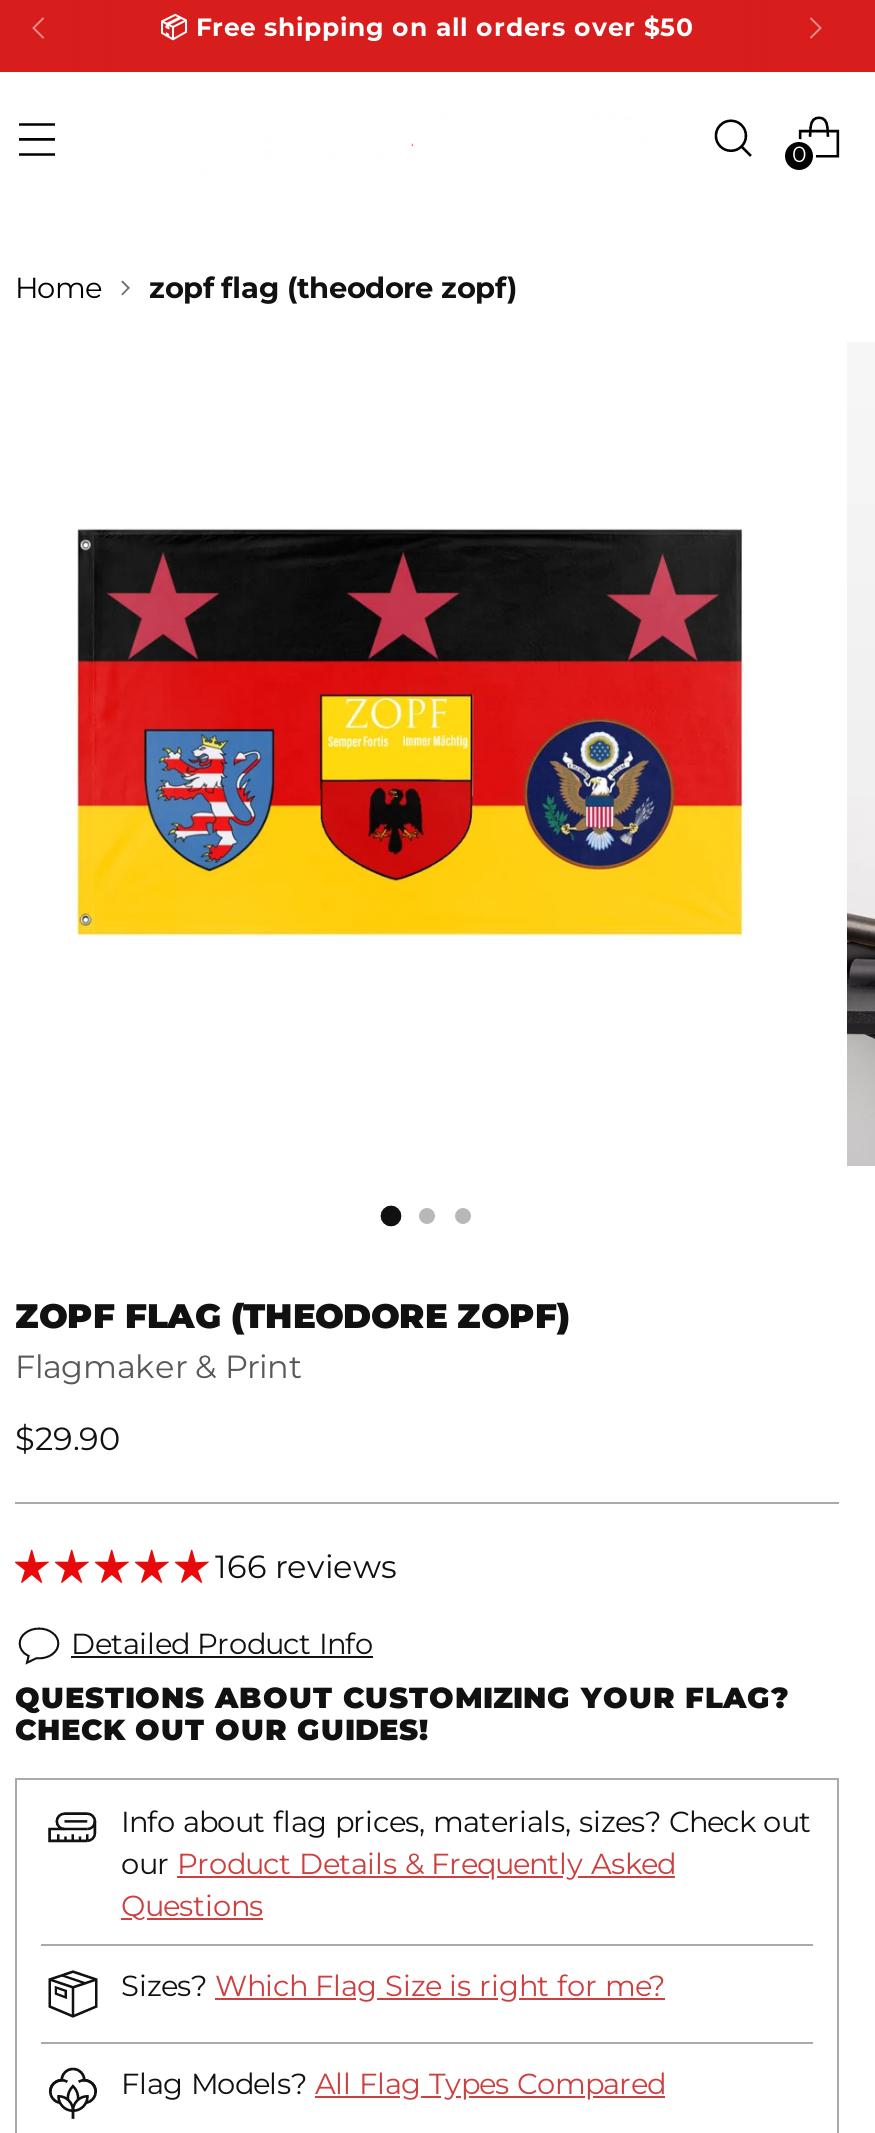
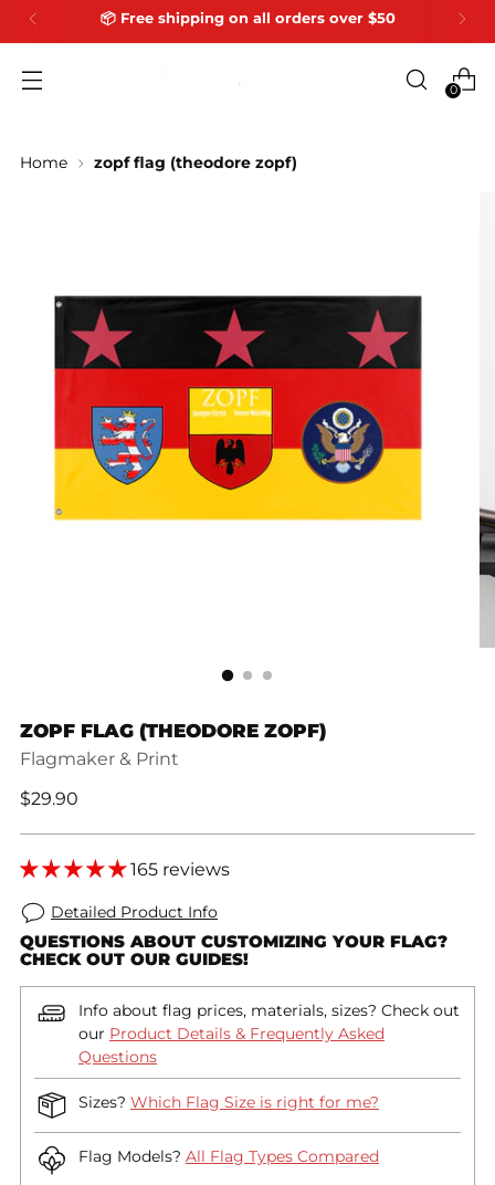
[215,1545,397,1585] 166 reviews -> [130,858,230,880] 165 reviews

